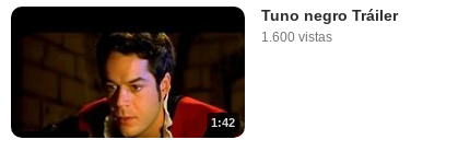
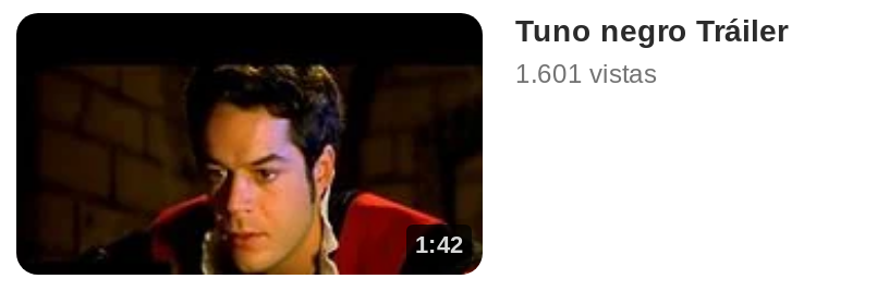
[261,29,332,45] 1.600 vistas -> [515,58,657,89] 1.601 vistas

